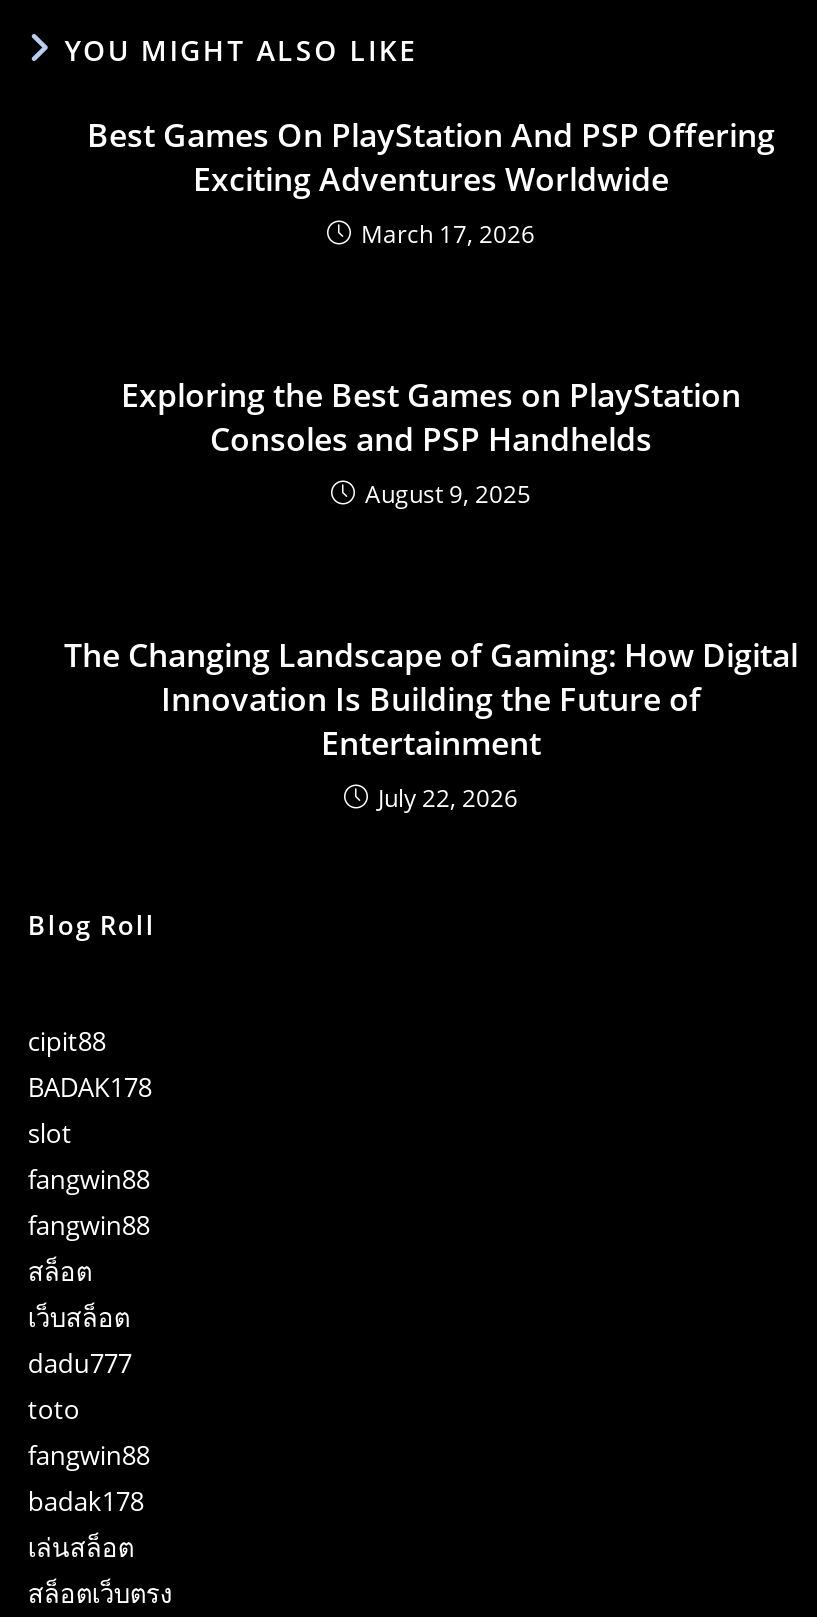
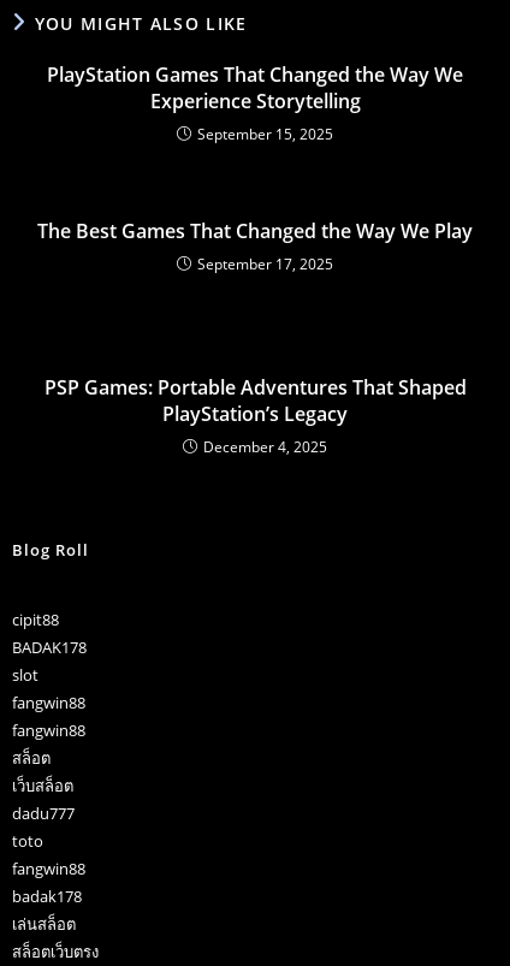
[87,112,775,250] Best Games On PlayStation And PSP Offering | Exciting Adventures Worldwide | March 17, 2026 -> [47,61,463,144] PlayStation Games That Changed the Way We | Experience Storytelling | September 15, 2025
[121,372,741,510] Exploring the Best Games on PlayStation | Consoles and PSP Handhelds | August 9, 2025 -> [37,217,473,274] The Best Games That Changed the Way We Play | September 17, 2025
[64,632,798,814] The Changing Landscape of Gaming: How Digital | Innovation Is Building the Future of | Entertainment | July 22, 2026 -> [44,374,466,457] PSP Games: Portable Adventures That Shaped | PlayStation’s Legacy | December 4, 2025

